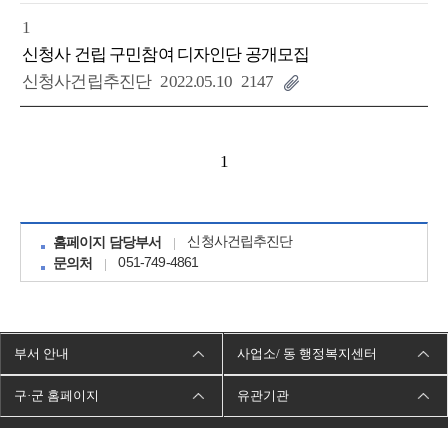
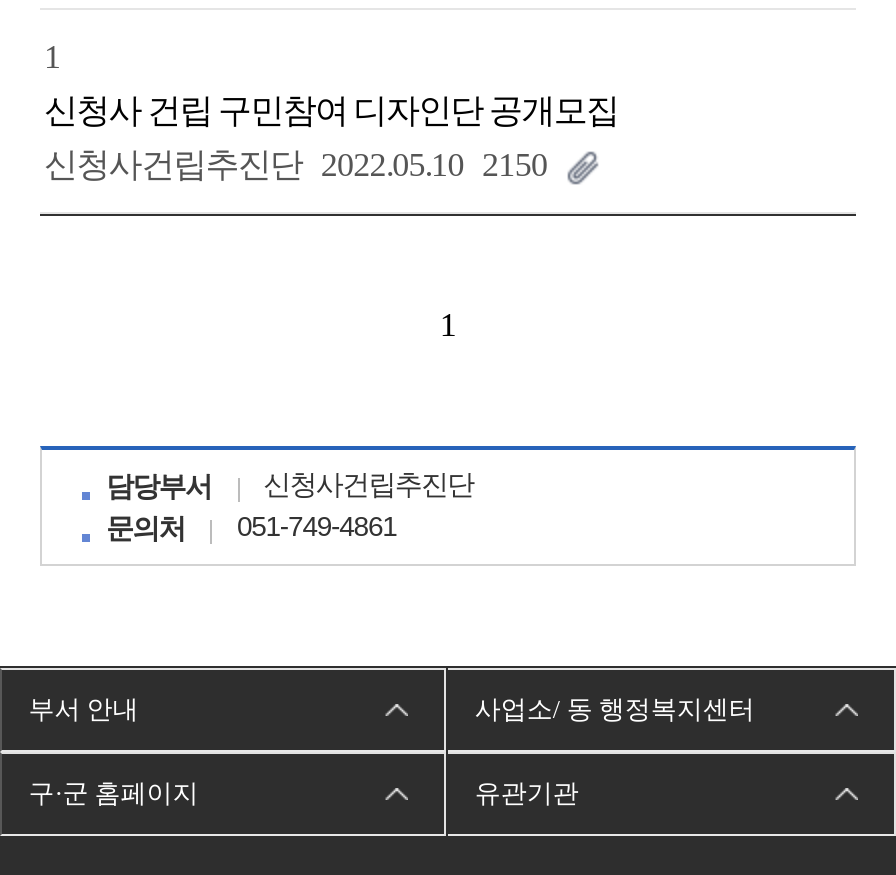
[22,72,274,91] 신청사건립추진단 2022.05.10 2147 -> [44,145,547,183] 신청사건립추진단 2022.05.10 2150
[53,234,161,250] 홈페이지 담당부서 -> [106,469,211,501] 담당부서

